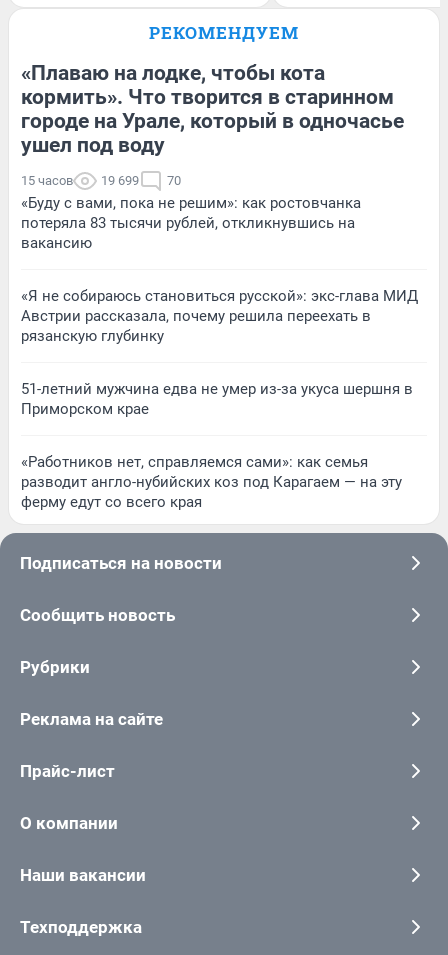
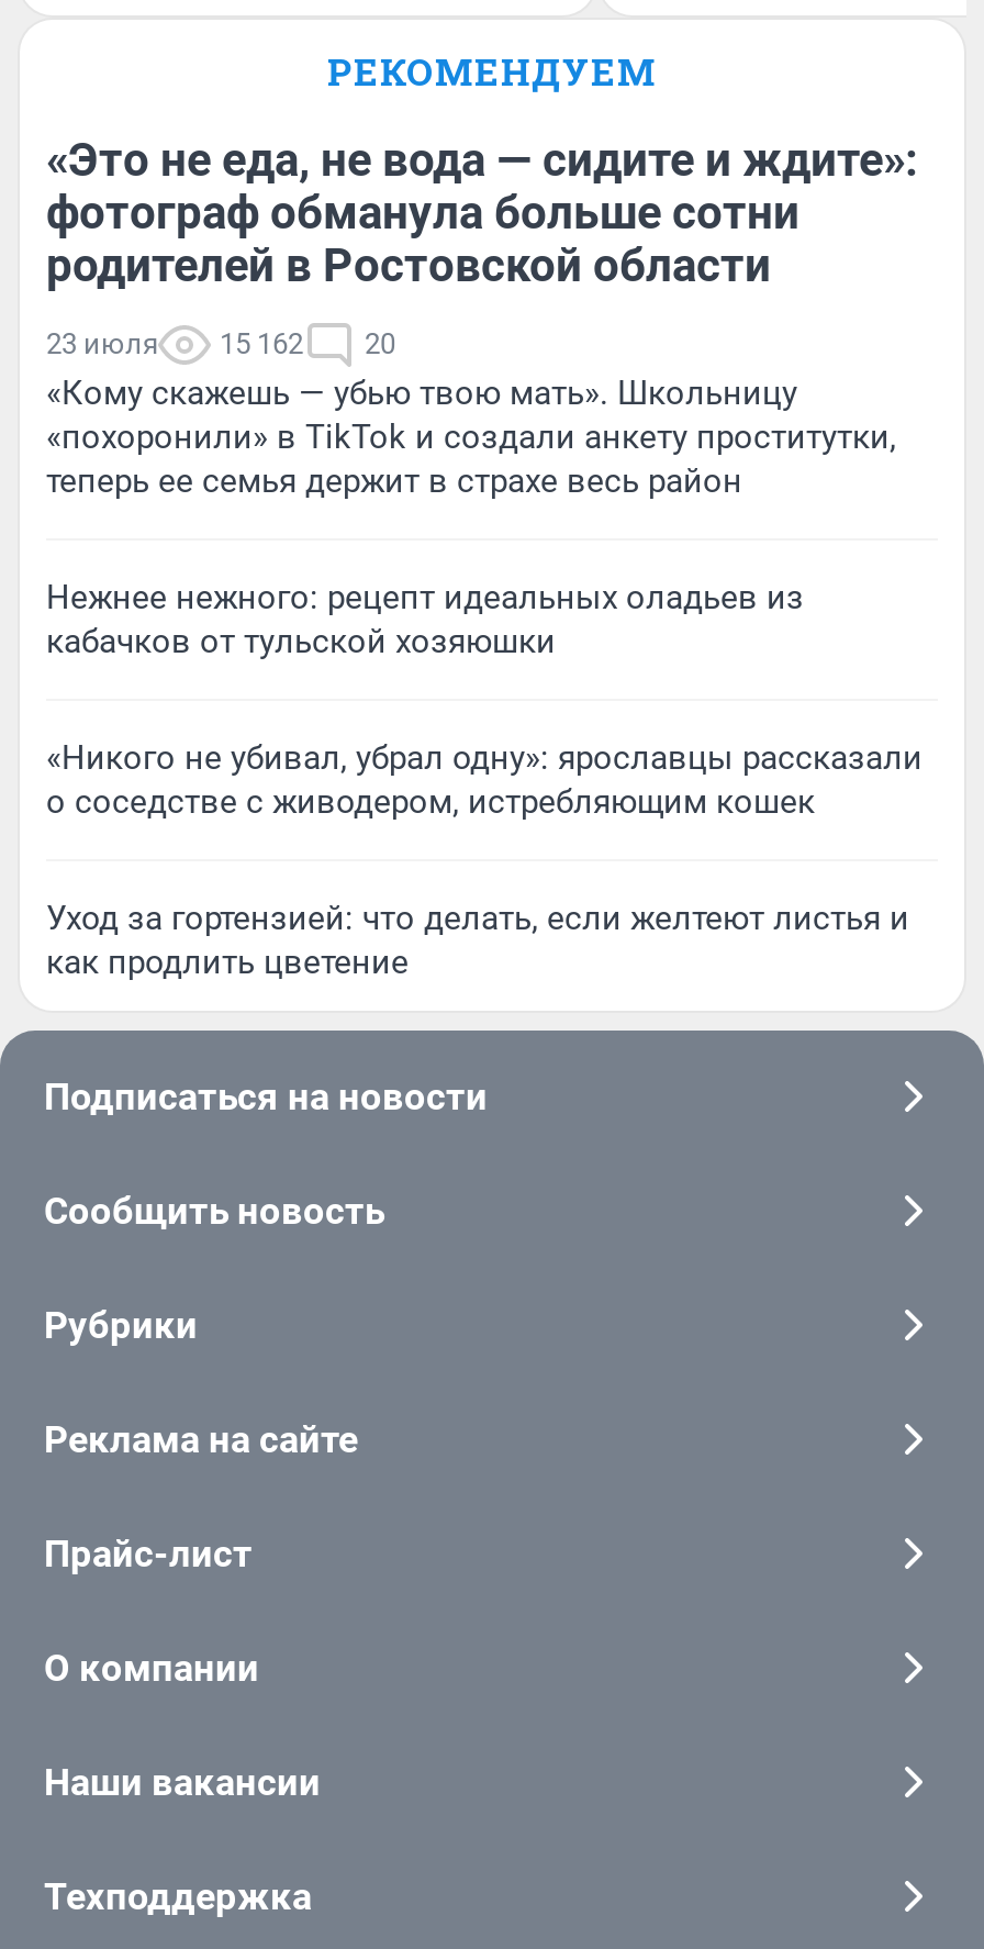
[21,61,404,157] «Плаваю на лодке, чтобы кота | кормить». Что творится в старинном | городе на Урале, который в одночасье | ушел под воду -> [46,133,918,292] «Это не еда, не вода — сидите и ждите»: | фотограф обманула больше сотни | родителей в Ростовской области
[21,173,361,252] 15 часов | 19 699 | 70 | «Буду с вами, пока не решим»: как ростовчанка | потеряла 83 тысячи рублей, откликнувшись на | вакансию -> [46,327,896,500] 23 июля | 15 162 | 20 | «Кому скажешь — убью твою мать». Школьницу | «похоронили» в TikTok и создали анкету проститутки, | теперь ее семья держит в страхе весь район
[21,287,418,345] «Я не собираюсь становиться русской»: экс-глава МИД | Австрии рассказала, почему решила переехать в | рязанскую глубинку -> [46,577,804,661] Нежнее нежного: рецепт идеальных оладьев из | кабачков от тульской хозяюшки
[21,380,413,418] 51-летний мужчина едва не умер из-за укуса шершня в | Приморском крае -> [46,738,923,821] «Никого не убивал, убрал одну»: ярославцы рассказали | о соседстве с живодером, истребляющим кошек
[21,453,402,511] «Работников нет, справляемся сами»: как семья | разводит англо-нубийских коз под Карагаем — на эту | ферму едут со всего края -> [46,898,909,982] Уход за гортензией: что делать, если желтеют листья и | как продлить цветение

